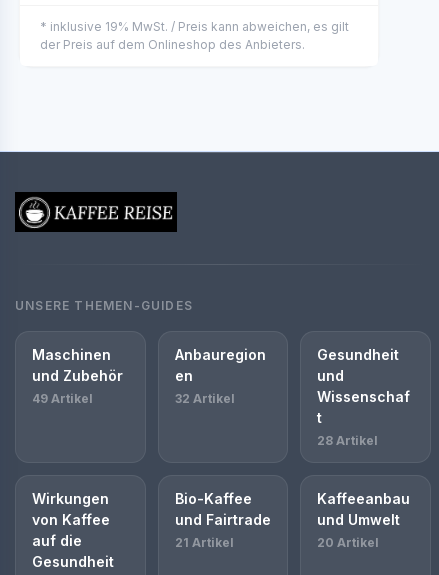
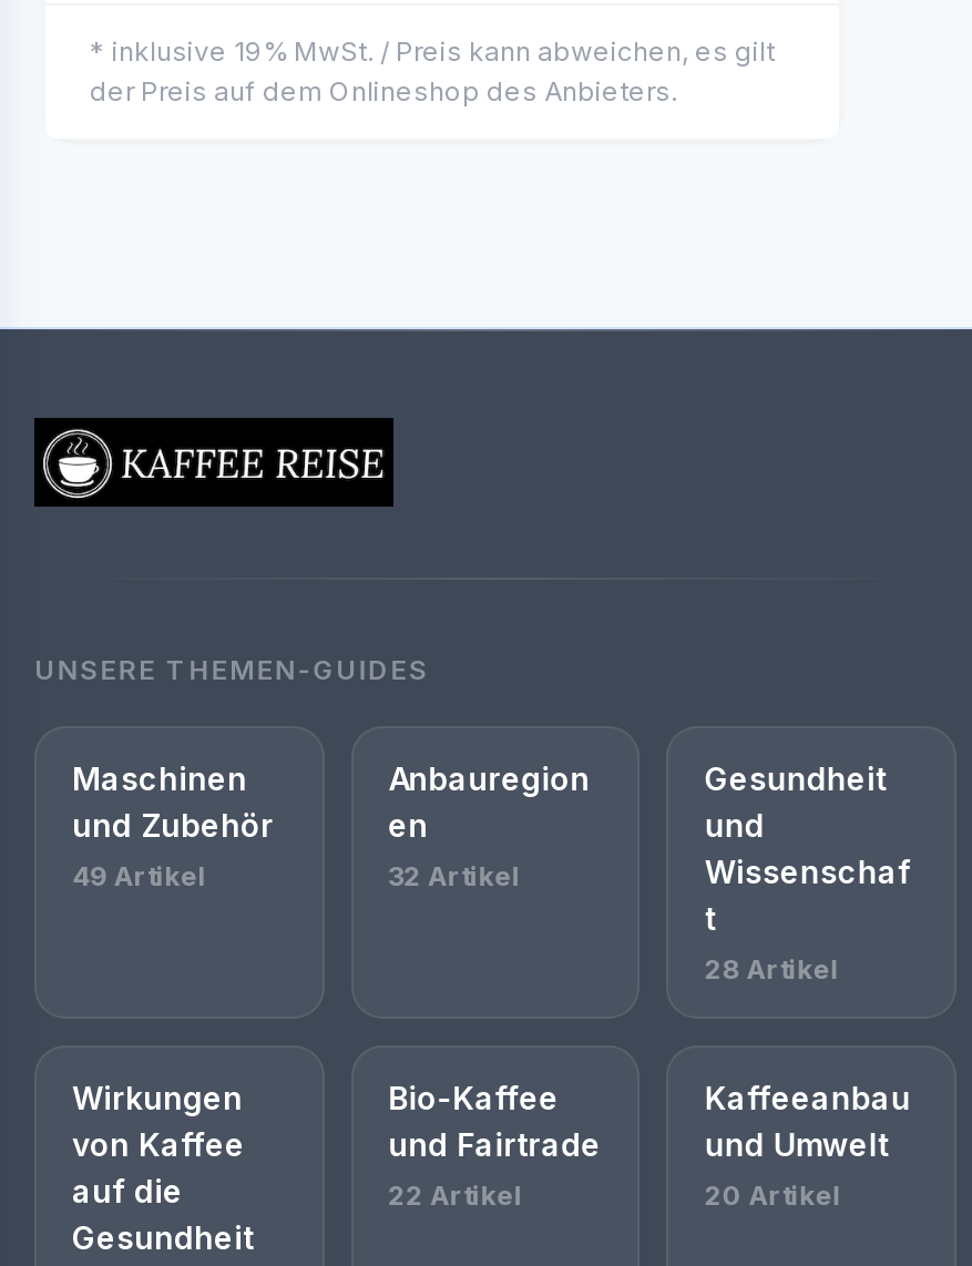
[175,535,234,550] 21 Artikel -> [388,1178,524,1212] 22 Artikel

